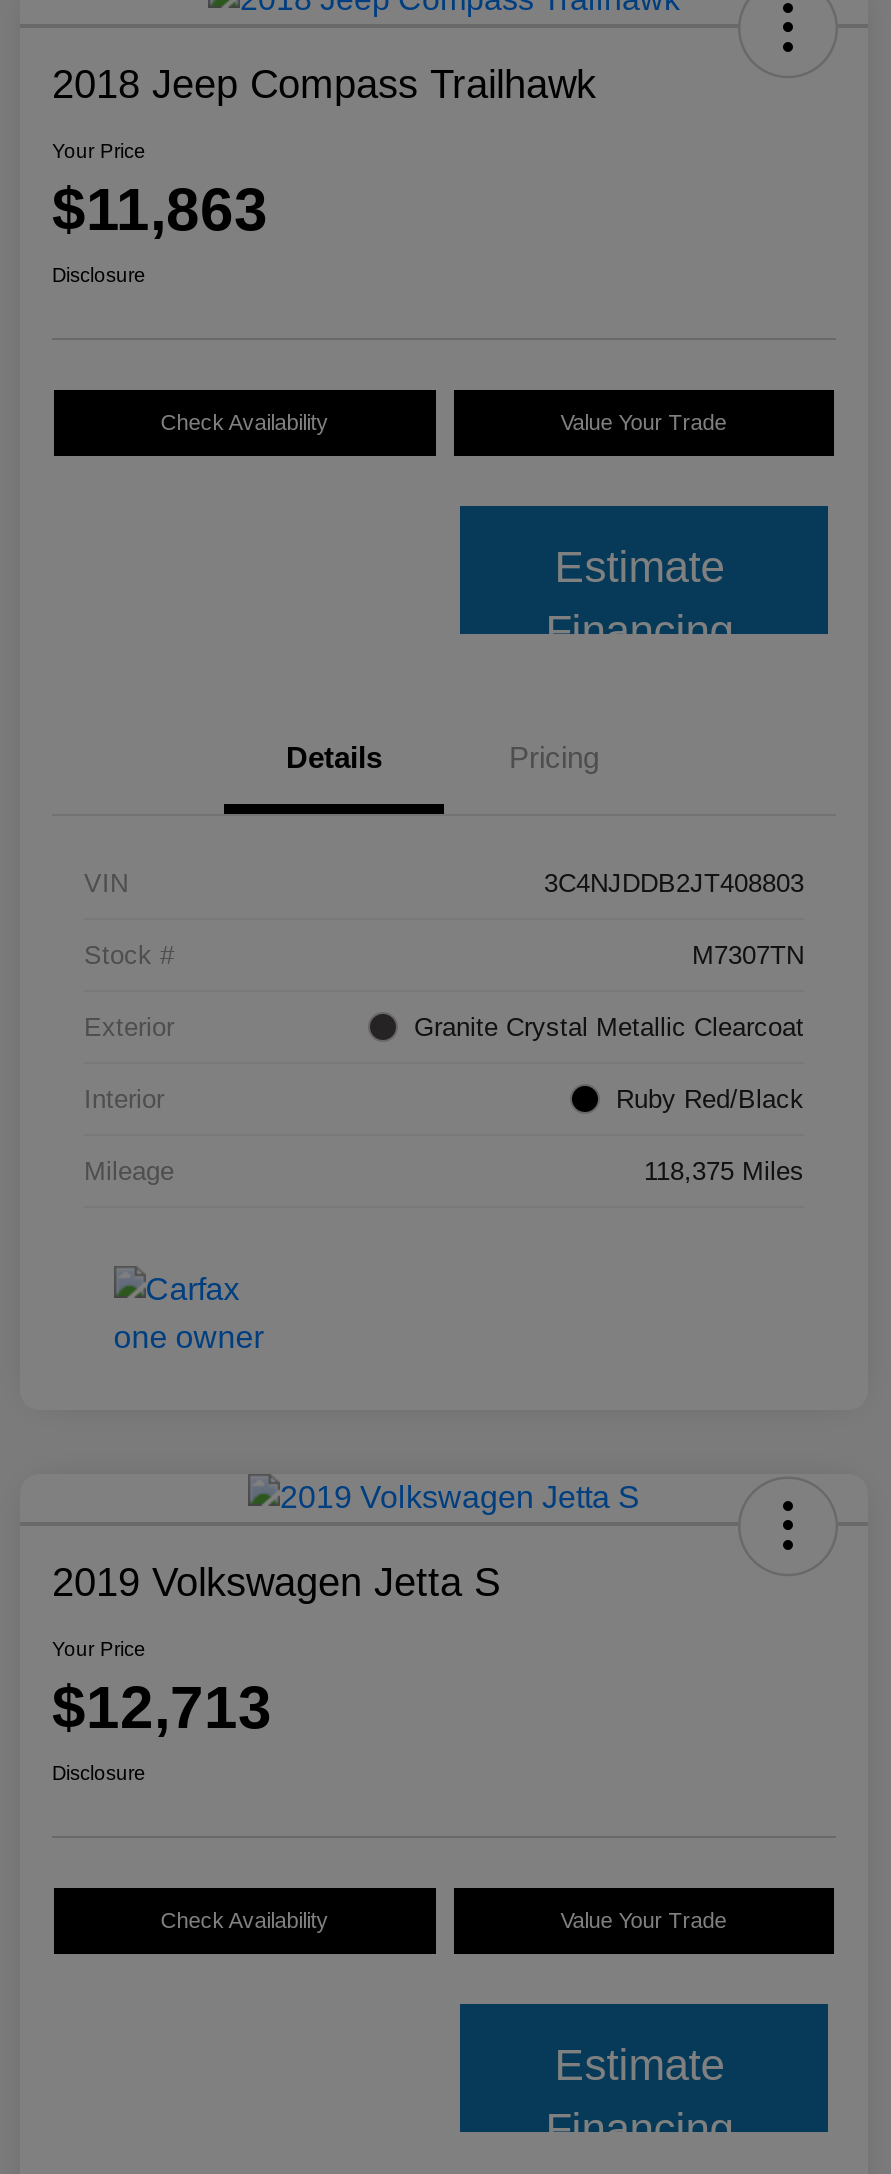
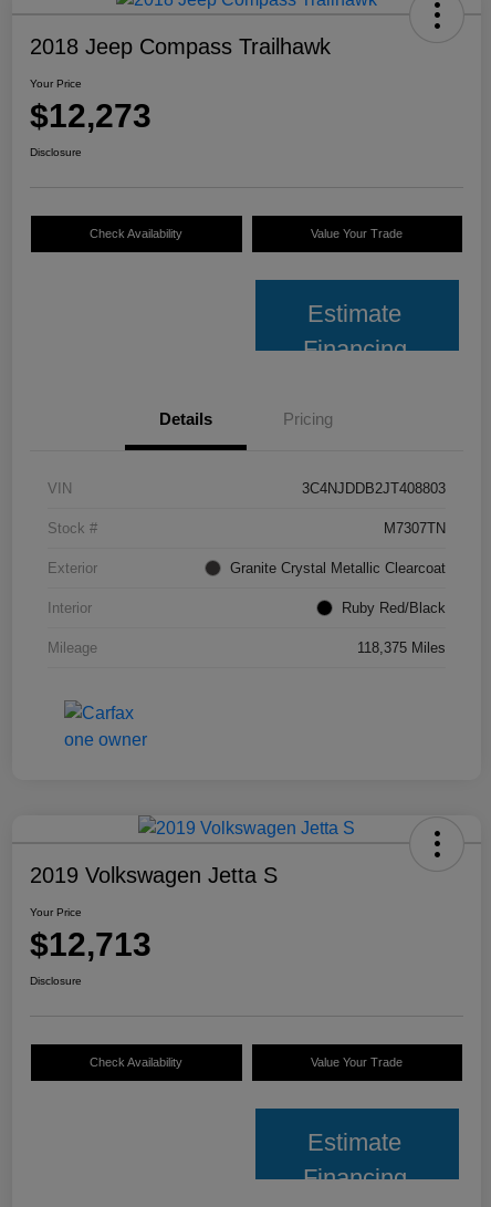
[52,176,268,242] $11,863 -> [30,97,152,134] $12,273

